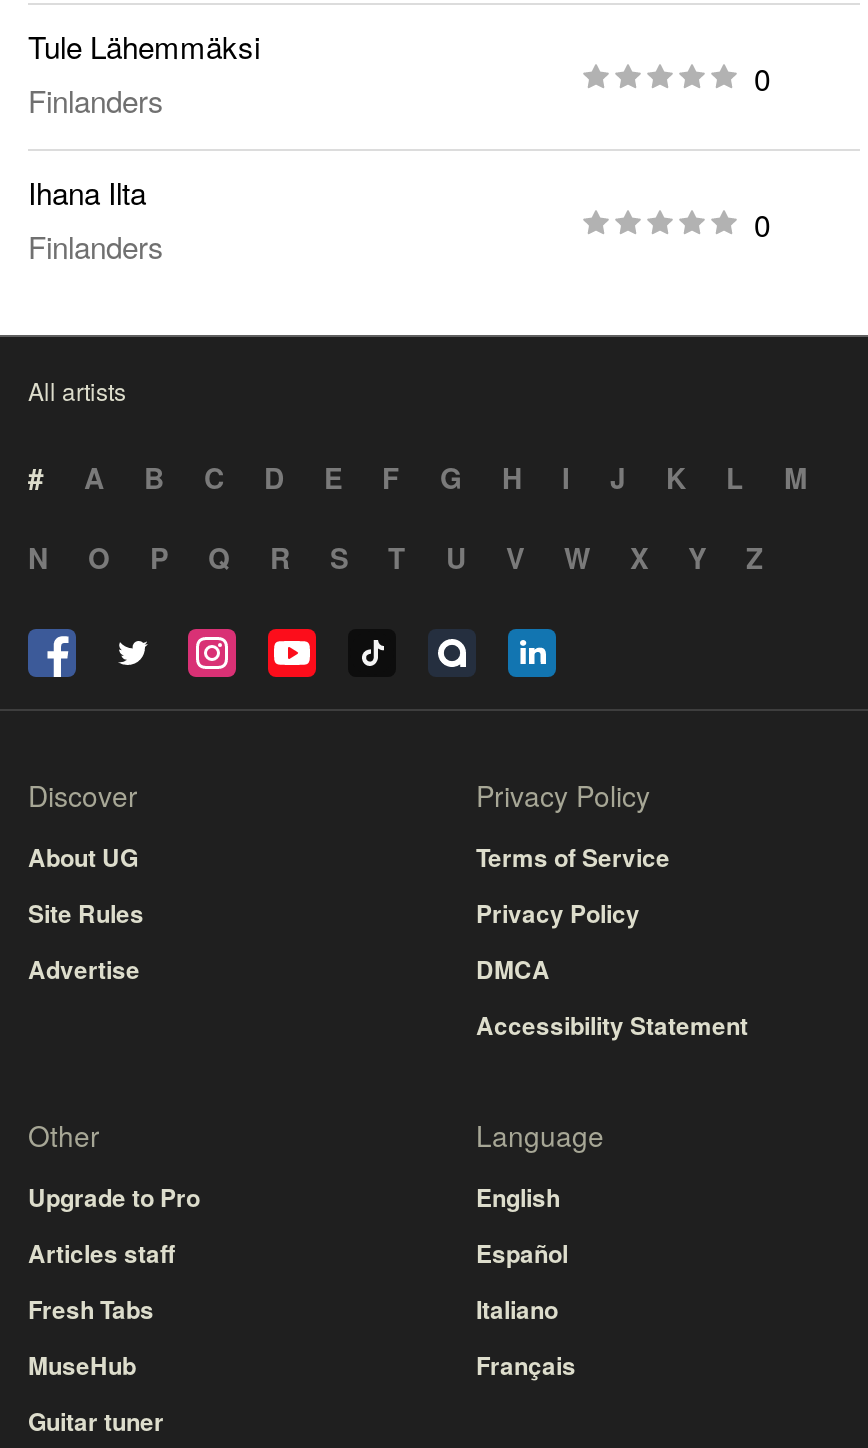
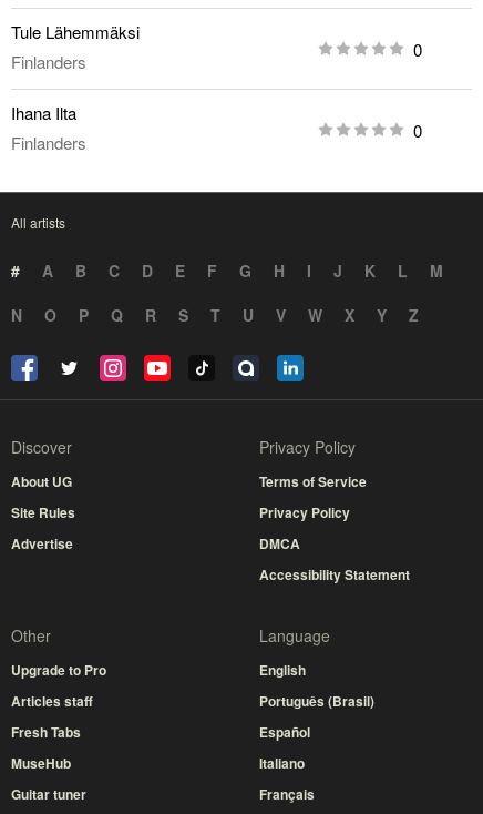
moved [476,1235,576,1383] -> [259,722,315,804]: Español | Italiano | Français
none -> [259,691,374,711] Português (Brasil)

